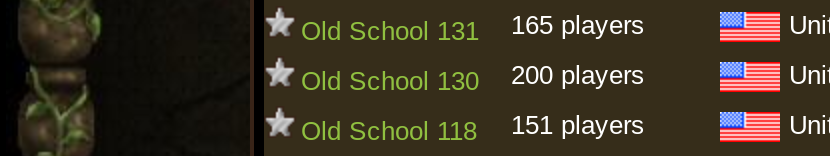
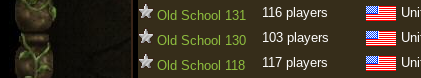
[301,10,645,46] Old School 131 165 players -> [156,5,327,23] Old School 131 116 players
[301,60,645,96] Old School 130 200 players -> [156,30,328,48] Old School 130 103 players
[301,110,645,146] Old School 118 151 players -> [156,55,327,73] Old School 118 117 players

